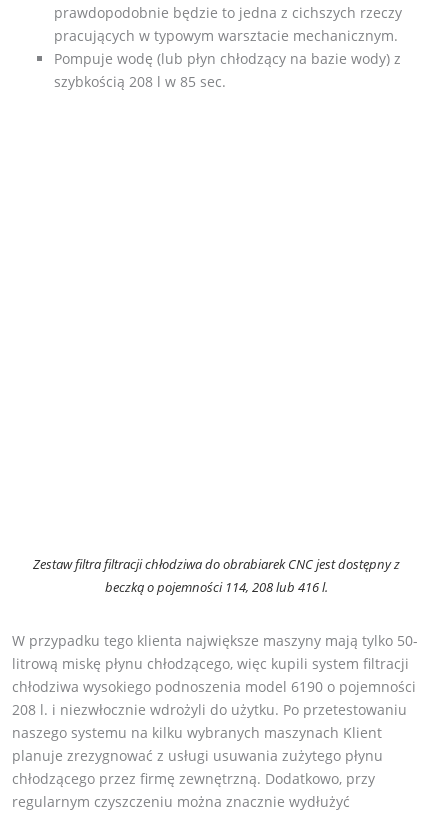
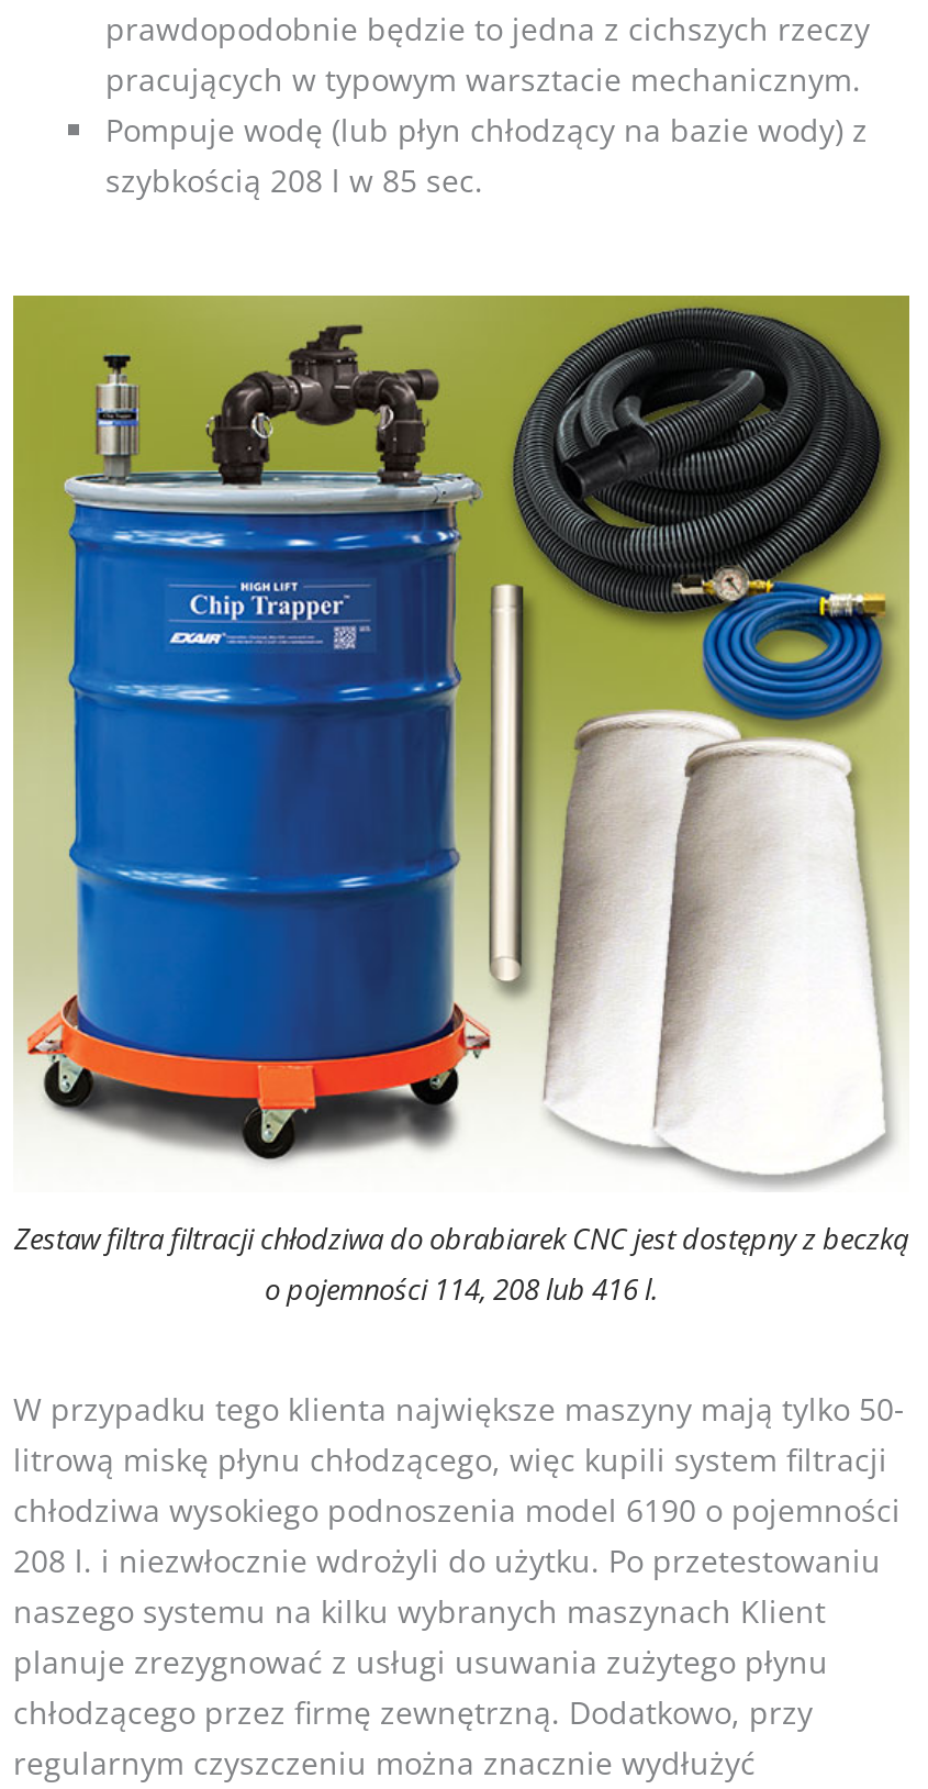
none -> [11,292,912,1189] [image]

